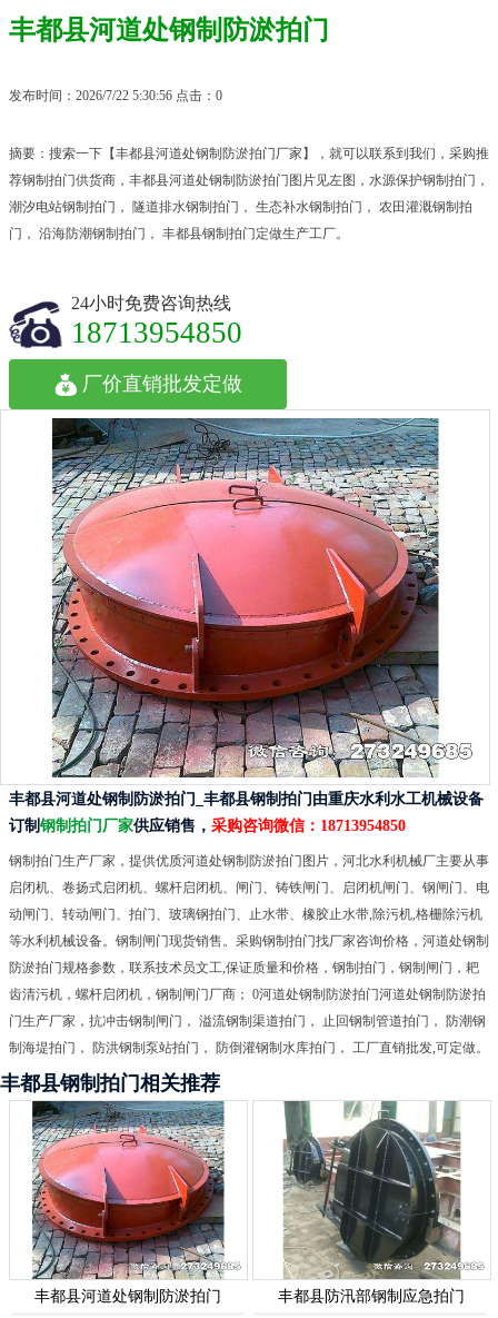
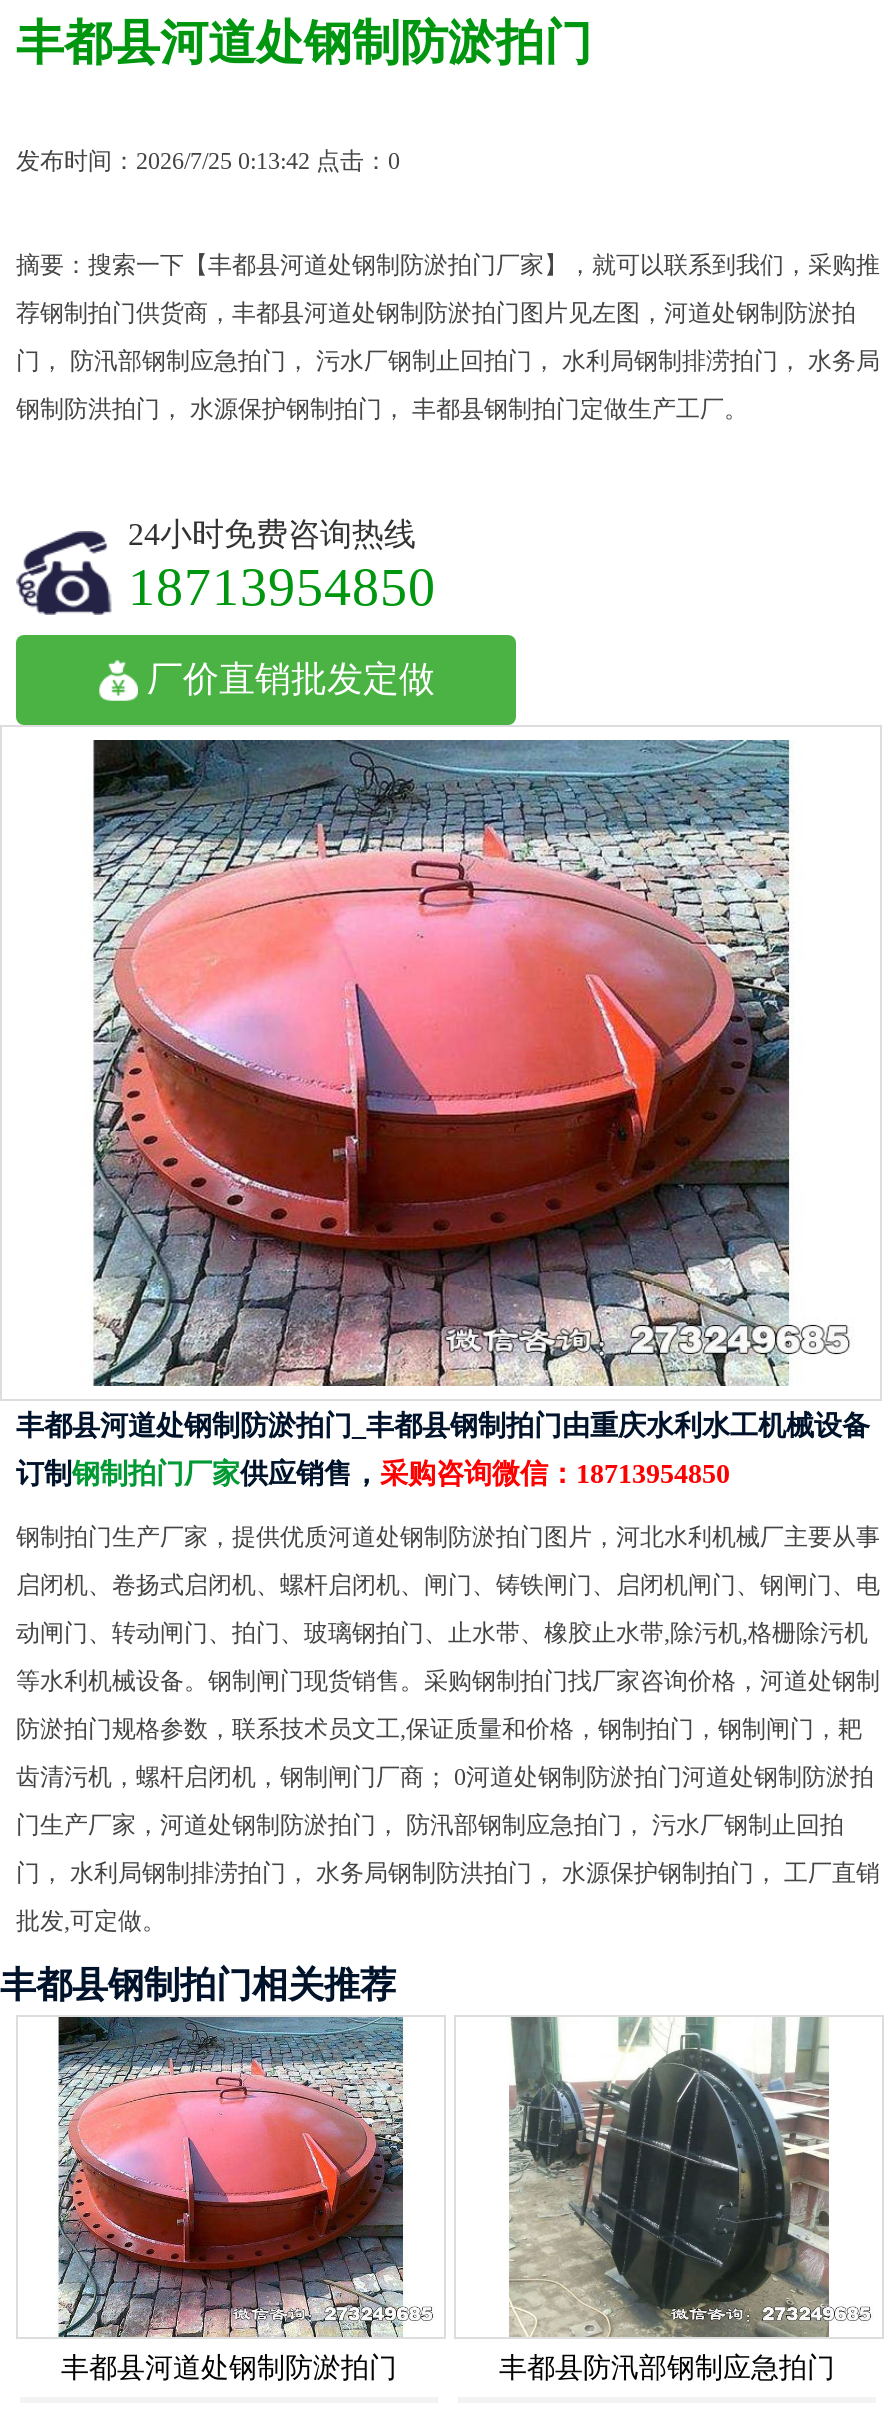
[9,88,222,103] 发布时间：2026/7/22 5:30:56 点击：0 -> [16,147,400,175] 发布时间：2026/7/25 0:13:42 点击：0
[9,172,489,188] 荐钢制拍门供货商，丰都县河道处钢制防淤拍门图片见左图，水源保护钢制拍门， -> [16,299,856,327] 荐钢制拍门供货商，丰都县河道处钢制防淤拍门图片见左图，河道处钢制防淤拍
[9,199,472,215] 潮汐电站钢制拍门， 隧道排水钢制拍门， 生态补水钢制拍门， 农田灌溉钢制拍 -> [16,347,880,375] 门， 防汛部钢制应急拍门， 污水厂钢制止回拍门， 水利局钢制排涝拍门， 水务局
[9,226,349,241] 门， 沿海防潮钢制拍门， 丰都县钢制拍门定做生产工厂。 -> [16,395,748,423] 钢制防洪拍门， 水源保护钢制拍门， 丰都县钢制拍门定做生产工厂。
[9,1013,489,1056] 门生产厂家，抗冲击钢制闸门， 溢流钢制渠道拍门， 止回钢制管道拍门， 防潮钢 | 制海堤拍门， 防洪钢制泵站拍门， 防倒灌钢制水库拍门， 工厂直销批发,可定做。 -> [16,1811,880,1935] 门生产厂家，河道处钢制防淤拍门， 防汛部钢制应急拍门， 污水厂钢制止回拍 | 门， 水利局钢制排涝拍门， 水务局钢制防洪拍门， 水源保护钢制拍门， 工厂直销 | 批发,可定做。

